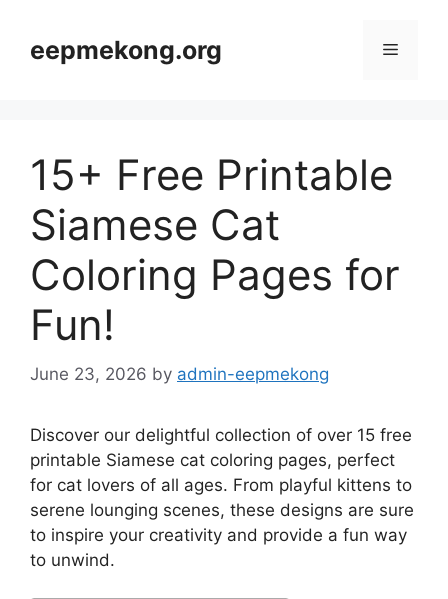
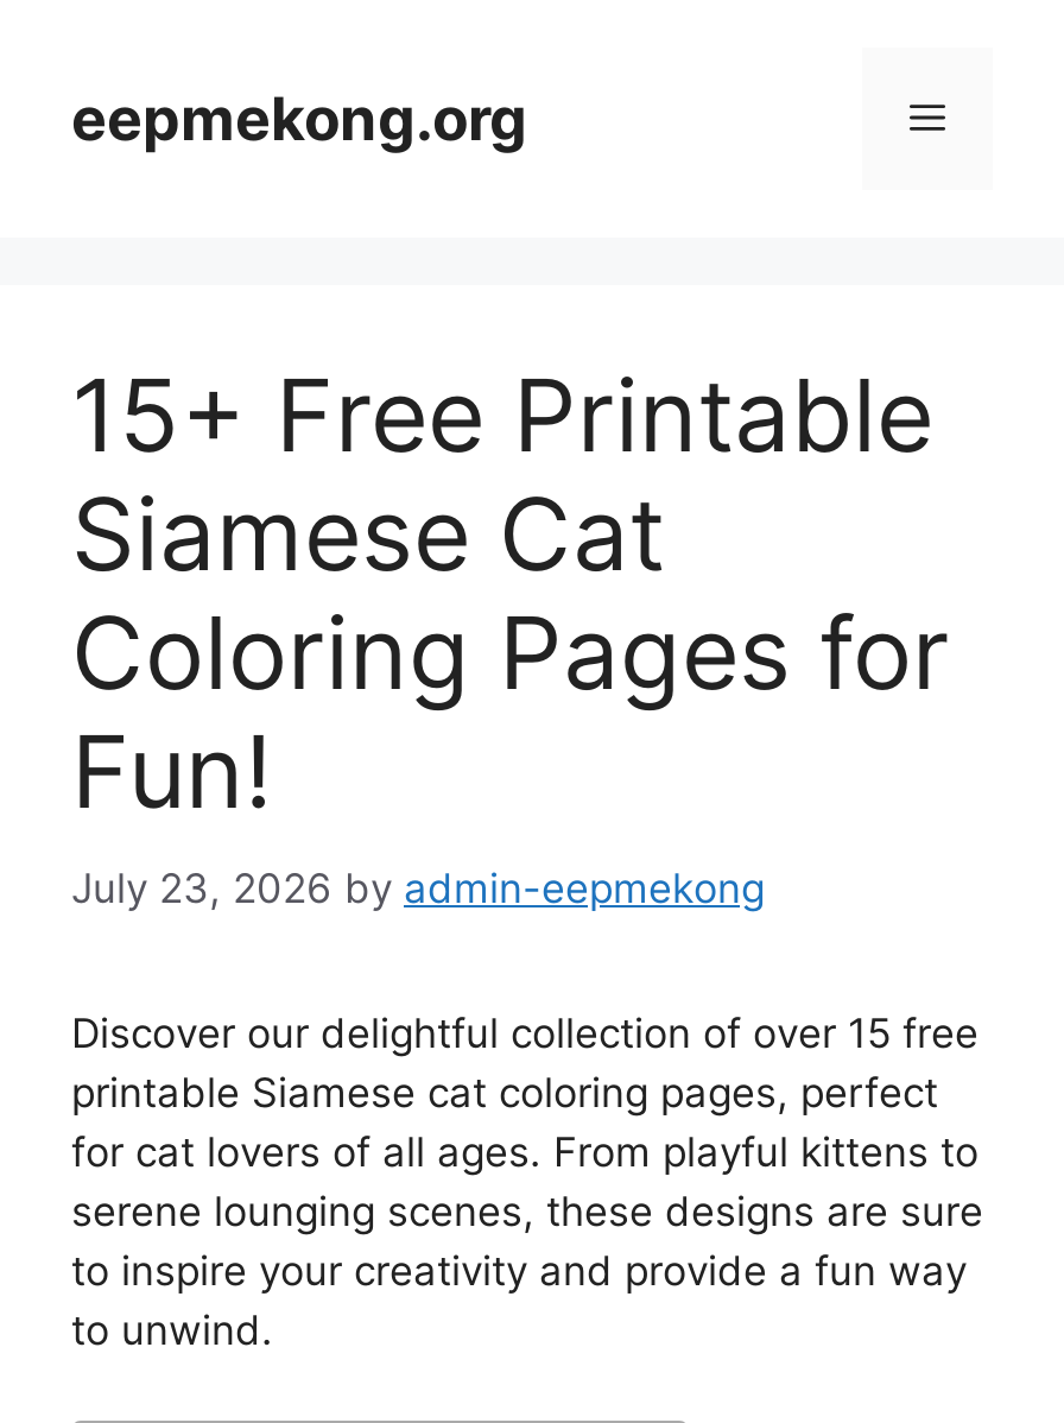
[30,363,329,383] June 23, 2026 by admin-eepmekong -> [71,864,765,911] July 23, 2026 by admin-eepmekong

